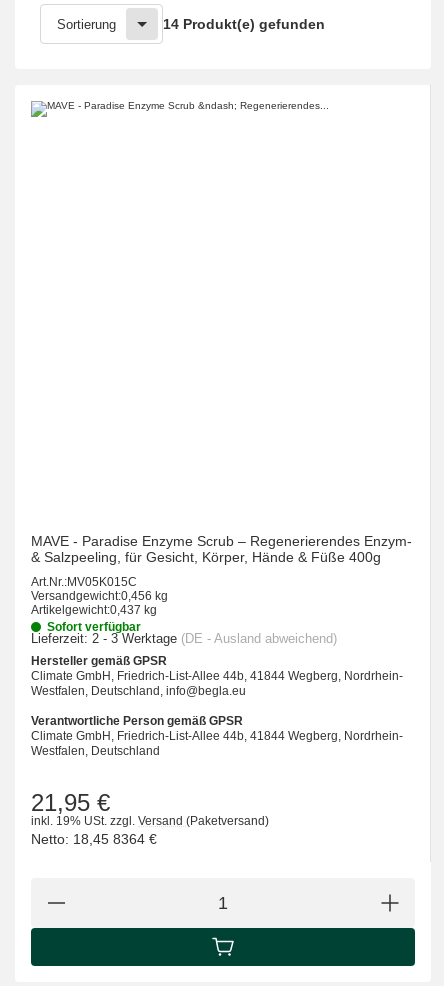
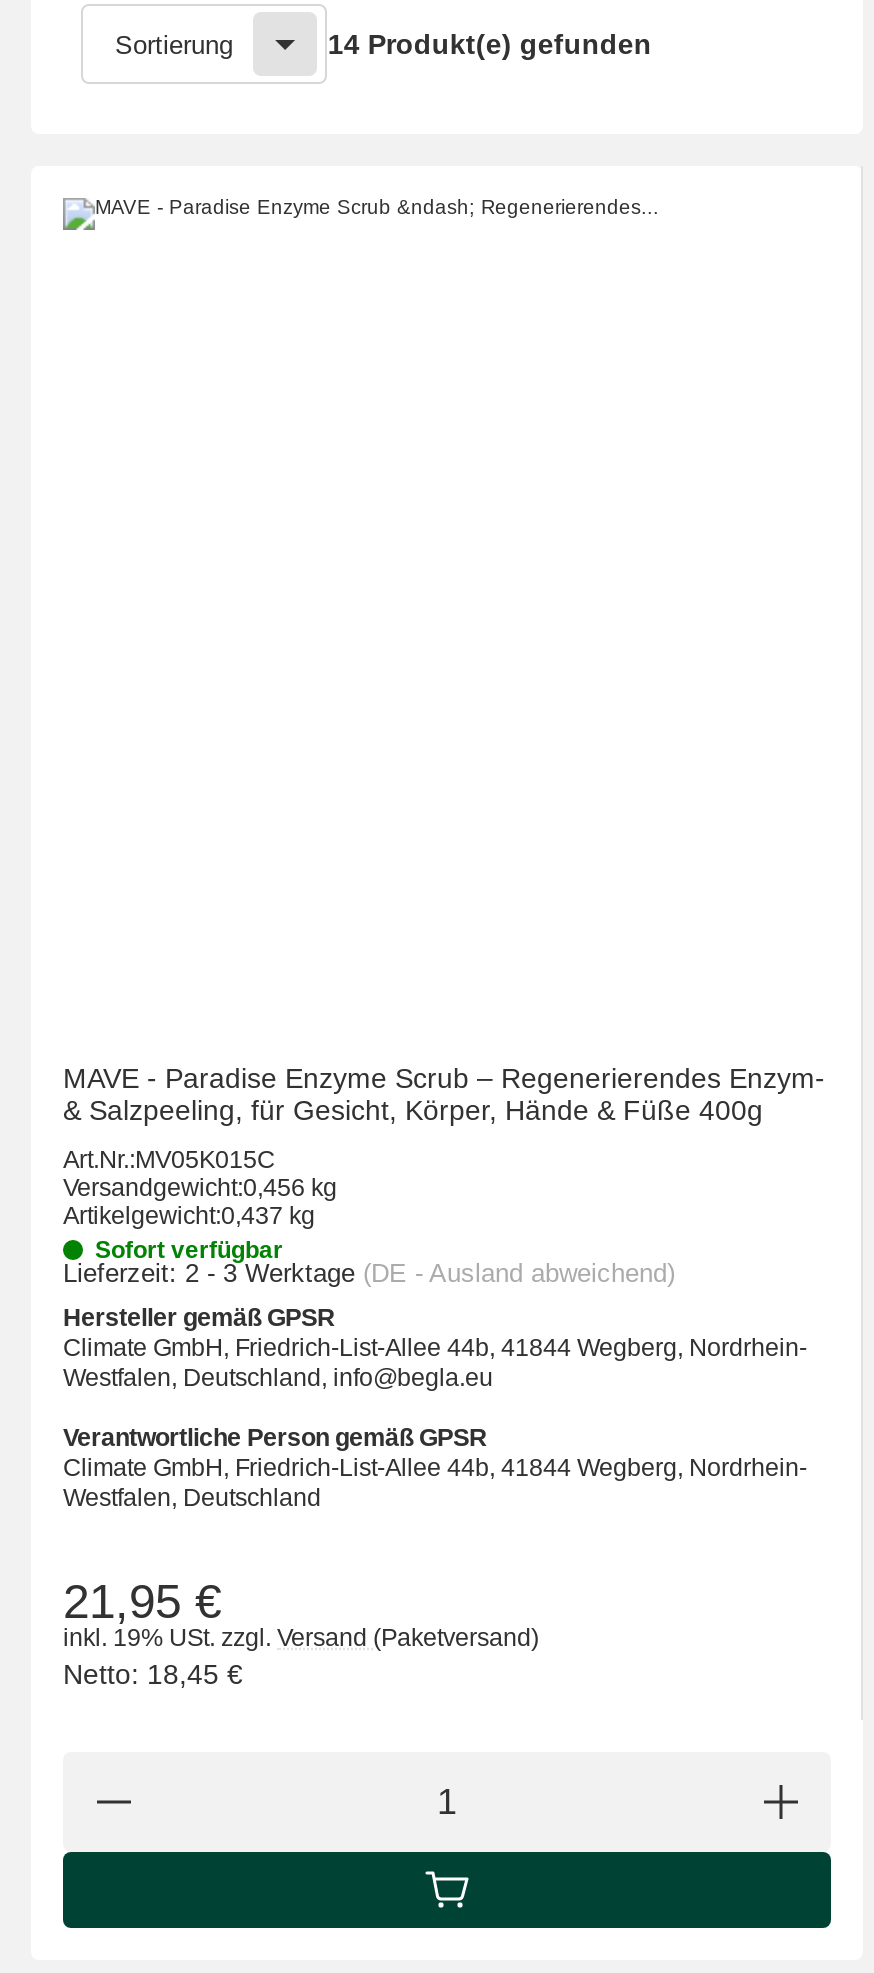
[31,831,157,847] Netto: 18,45 8364 € -> [63,1658,243,1690] Netto: 18,45 €

